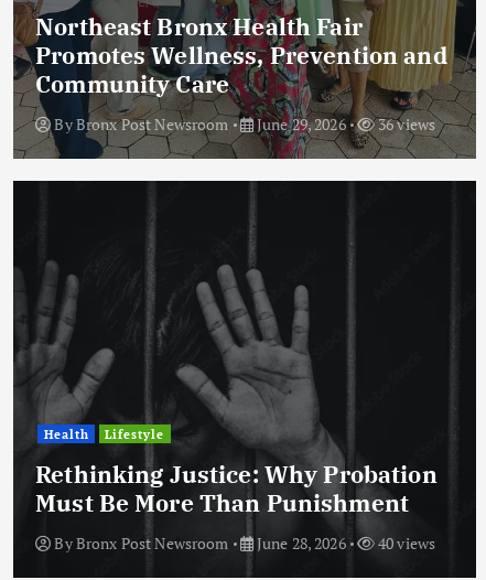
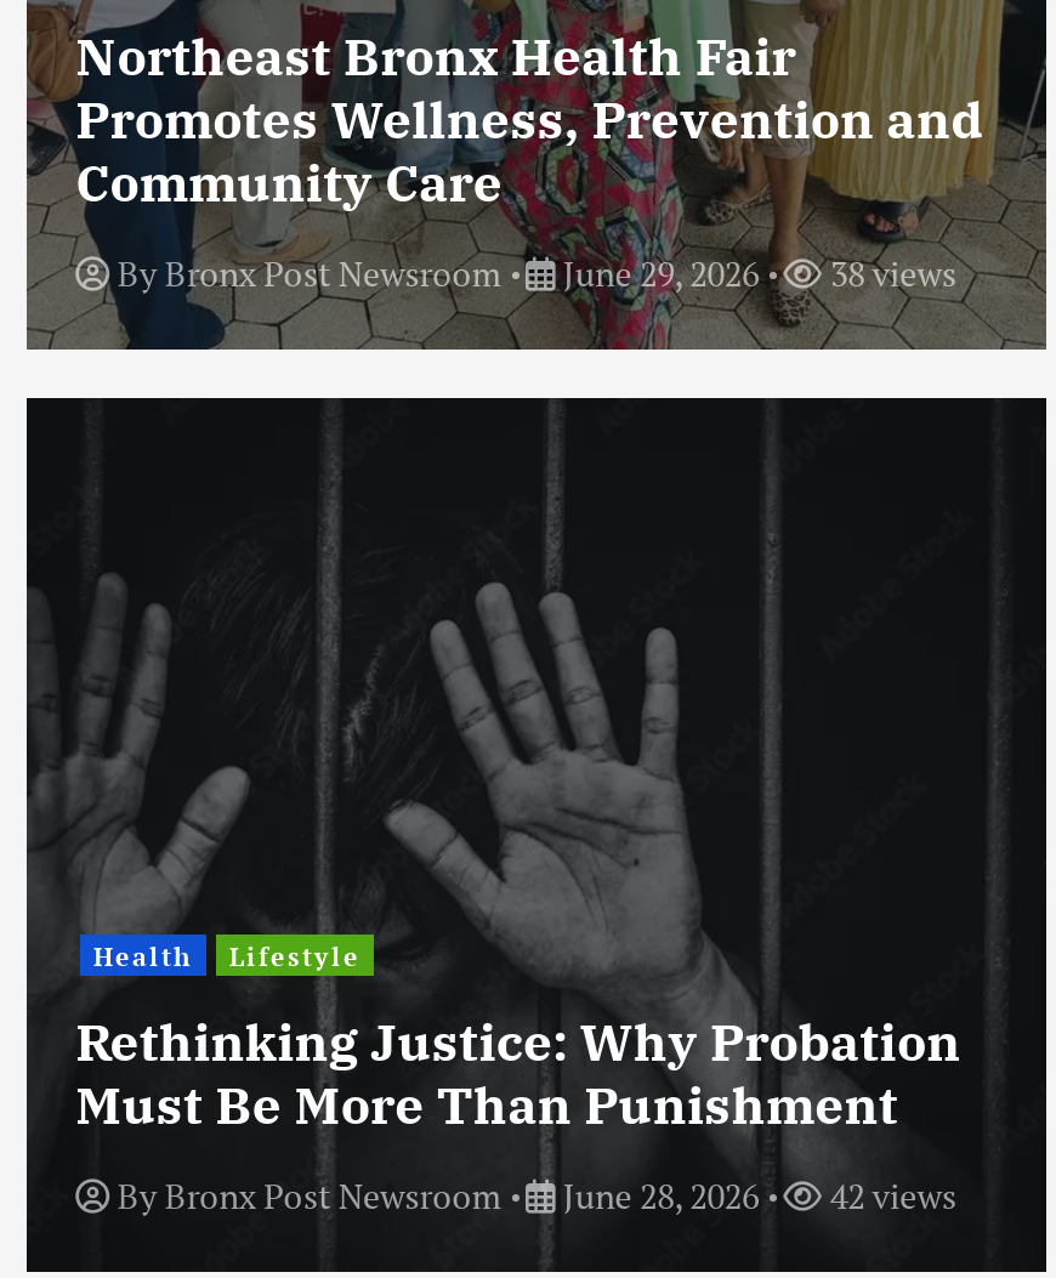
[51,113,435,134] By Bronx Post Newsroom June 29, 2026 36 views -> [110,250,957,296] By Bronx Post Newsroom June 29, 2026 38 views
[51,532,435,553] By Bronx Post Newsroom June 28, 2026 40 views -> [110,1172,957,1218] By Bronx Post Newsroom June 28, 2026 42 views

